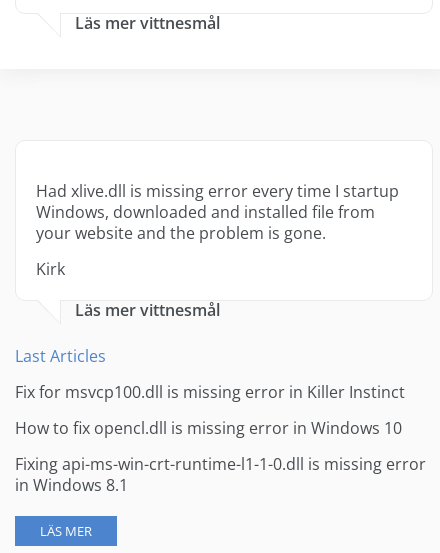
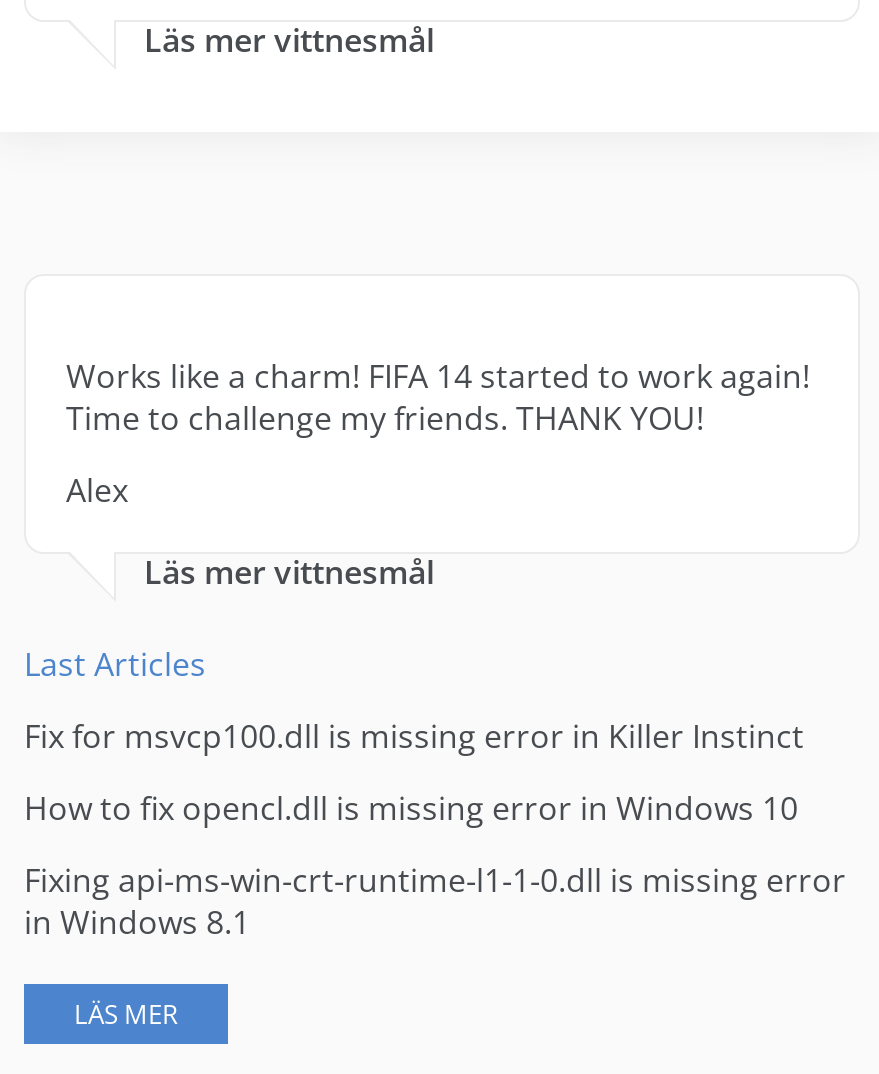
[36,180,399,244] Had xlive.dll is missing error every time I startup | Windows, downloaded and installed file from | your website and the problem is gone. -> [66,354,810,440] Works like a charm! FIFA 14 started to work again! | Time to challenge my friends. THANK YOU!
[36,258,65,280] Kirk -> [66,468,128,512] Alex

